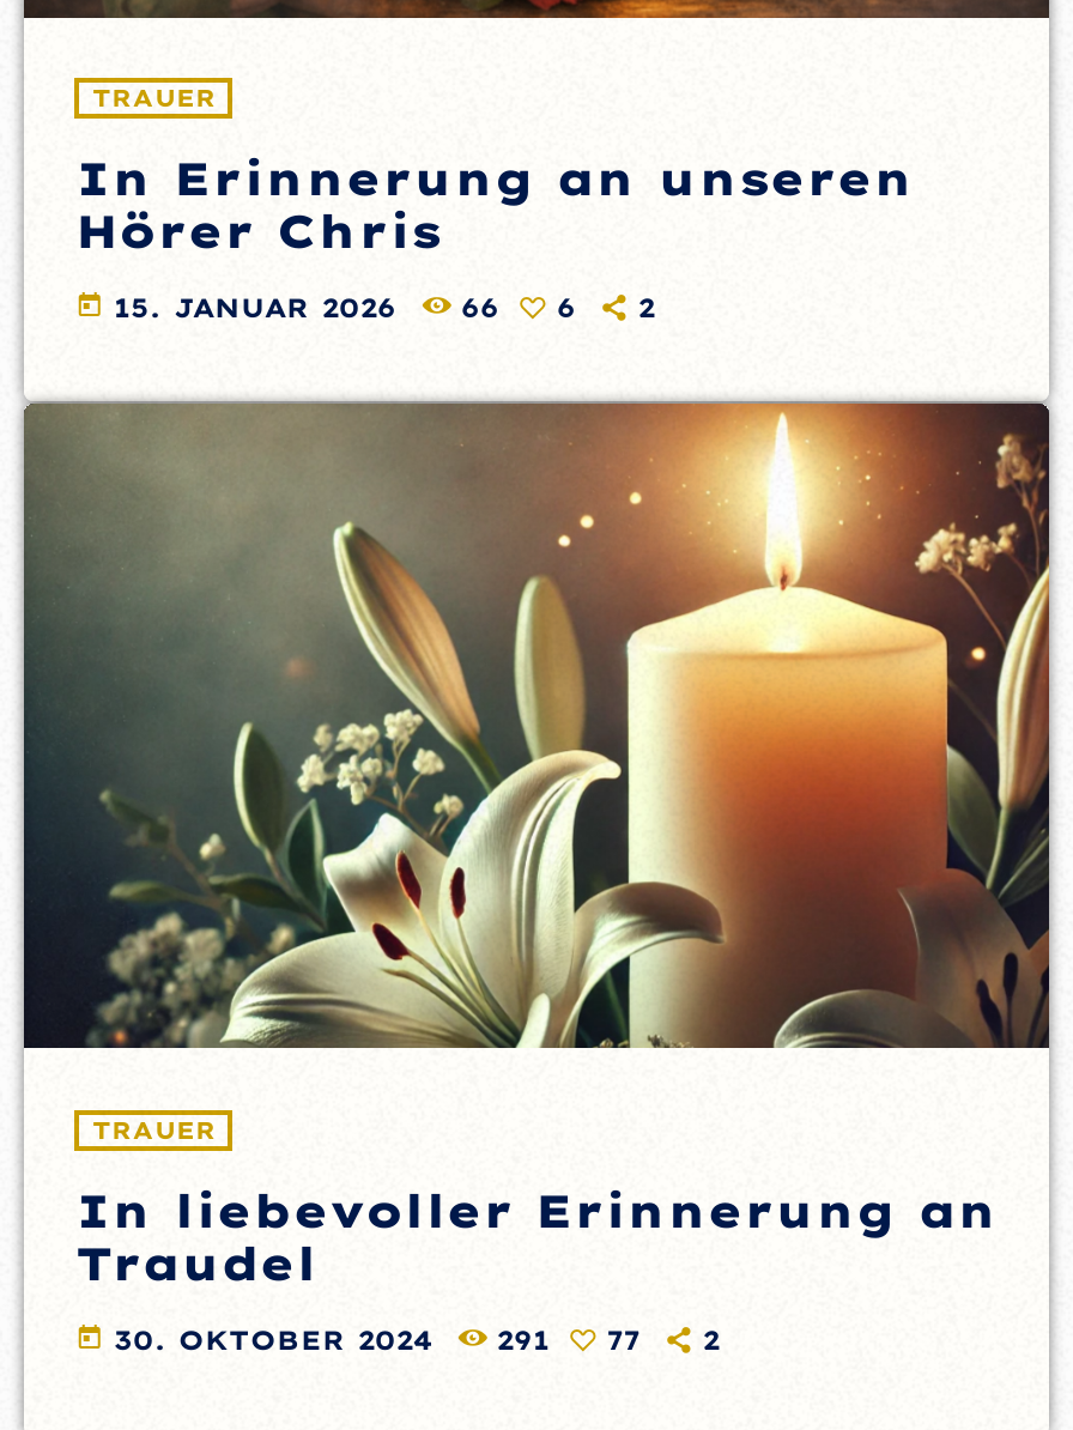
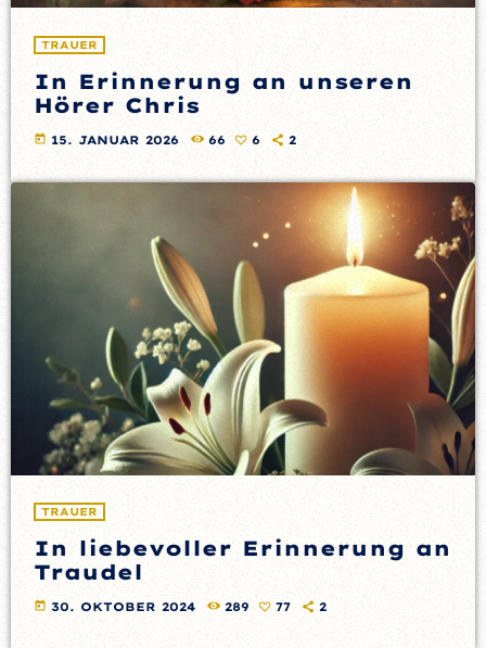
[497,1323,549,1356] 291 -> [225,599,250,615] 289

